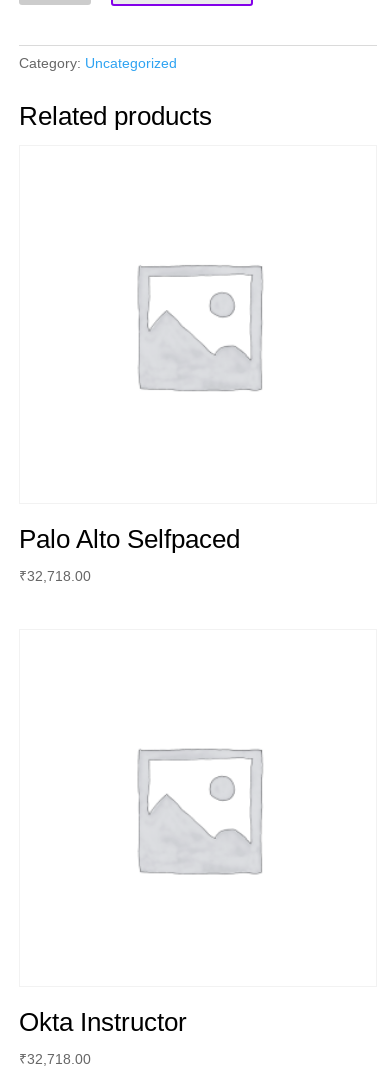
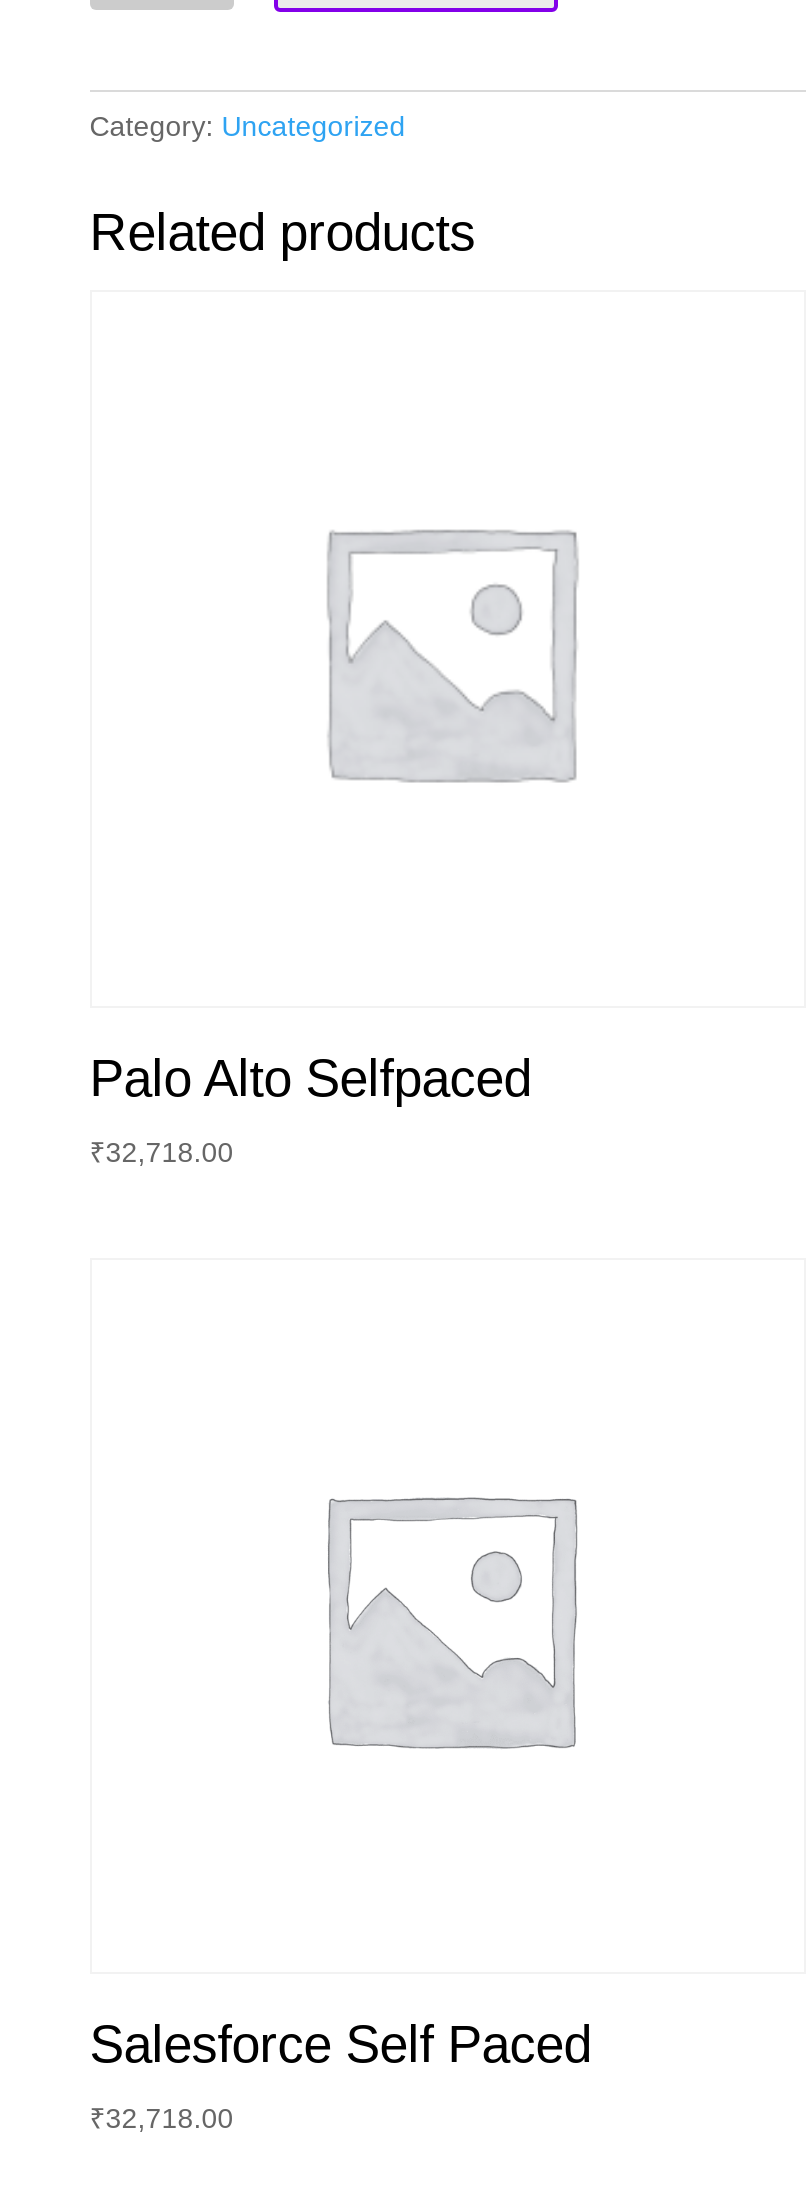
[19,1007,187,1037] Okta Instructor -> [90,2014,592,2074] Salesforce Self Paced

